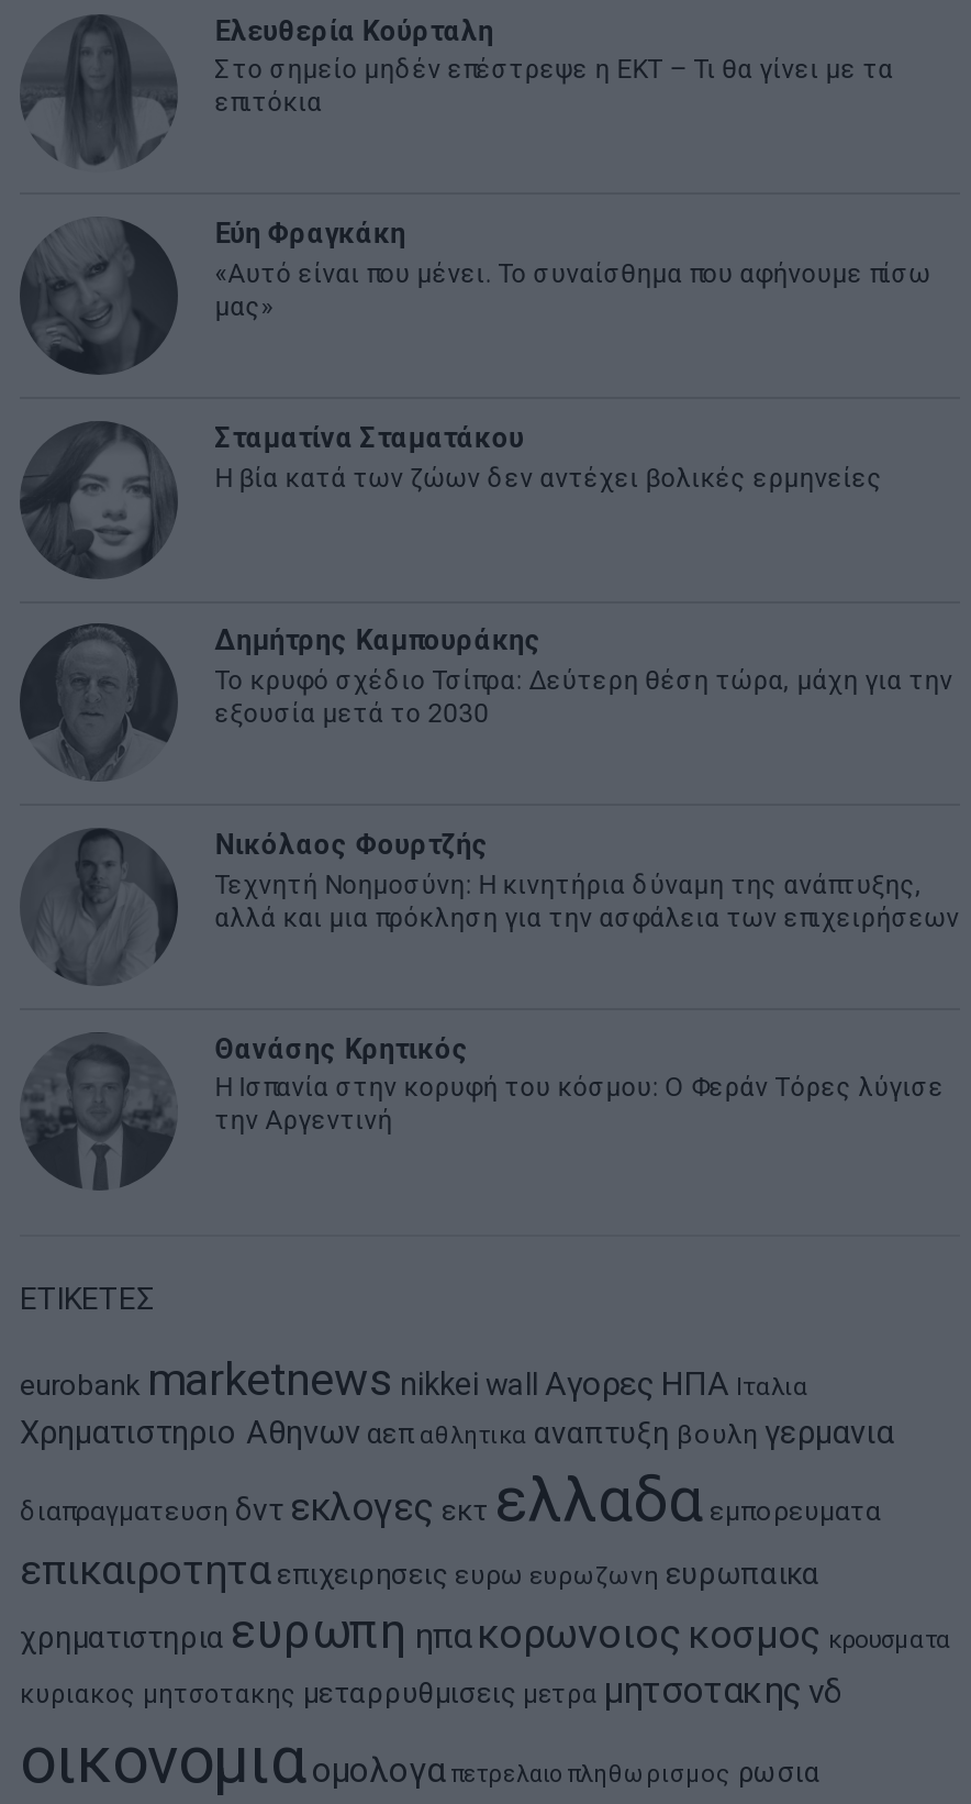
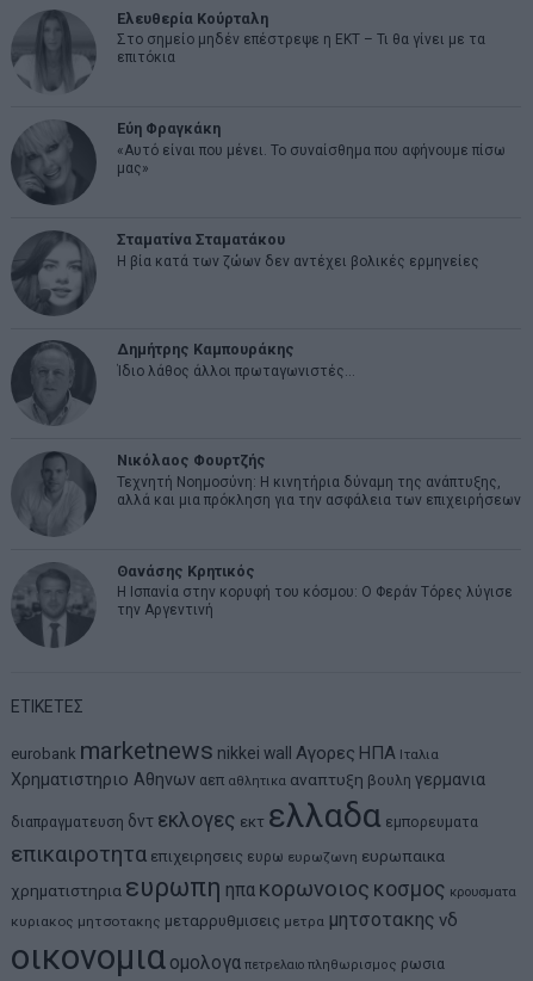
[215,666,953,729] Το κρυφό σχέδιο Τσίπρα: Δεύτερη θέση τώρα, μάχη για την | εξουσία μετά το 2030 -> [117,363,355,380] Ίδιο λάθος άλλοι πρωταγωνιστές…

